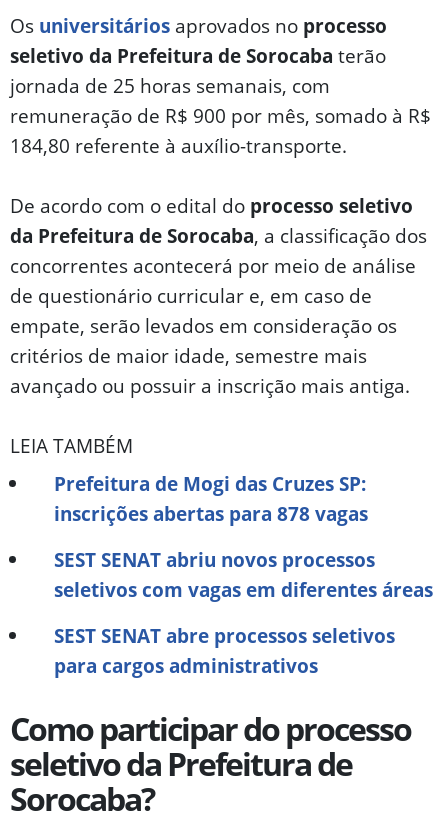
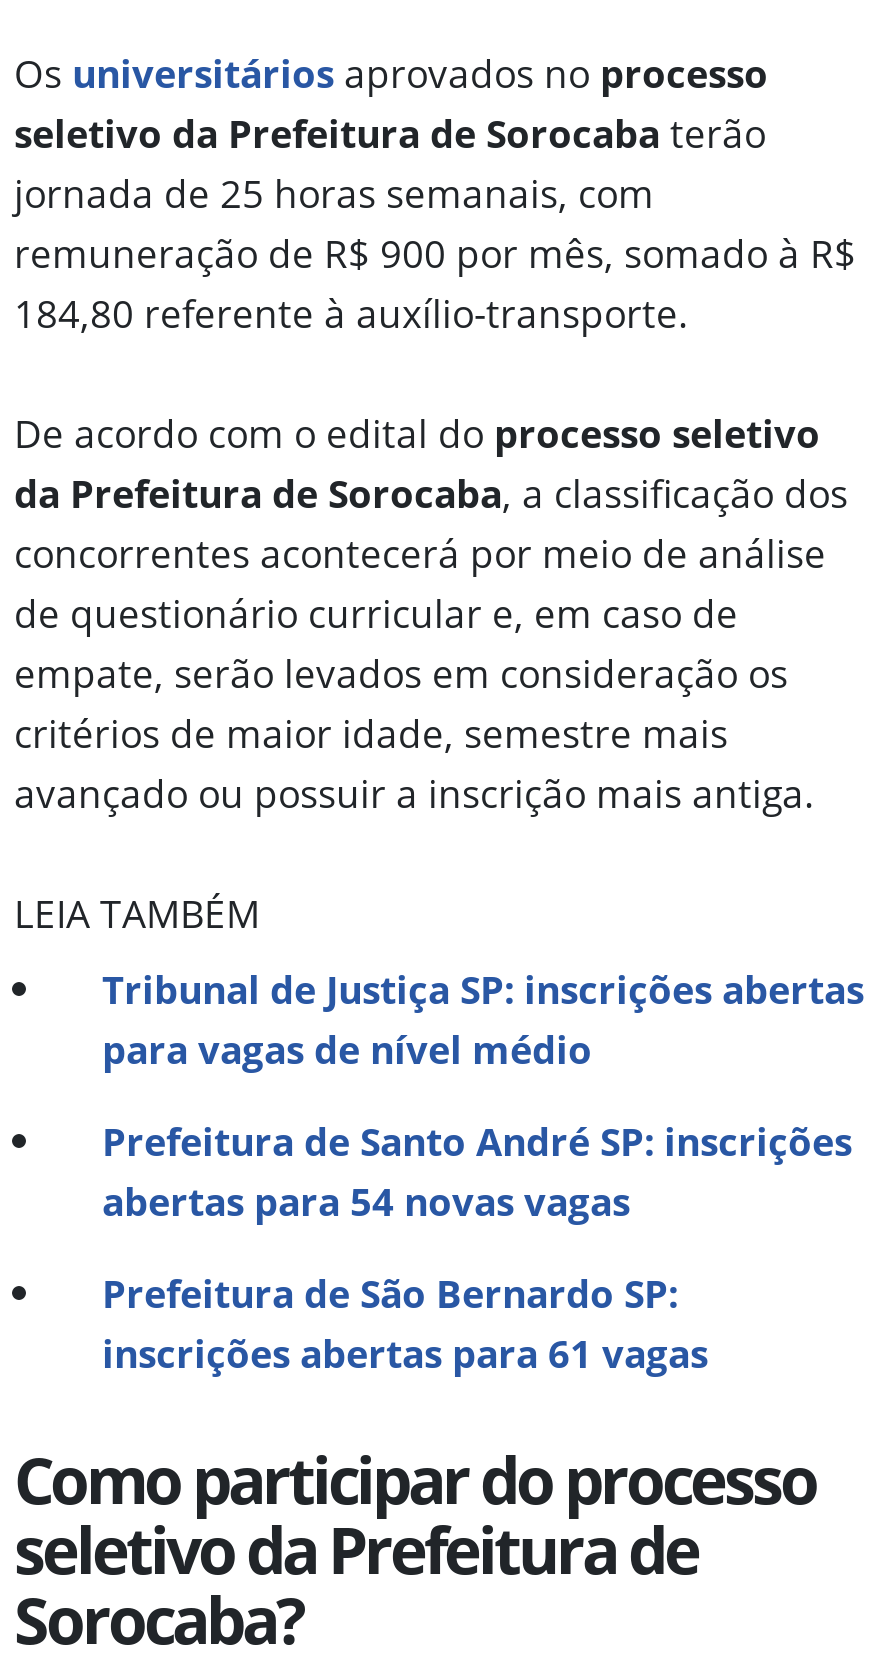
[54,470,368,527] Prefeitura de Mogi das Cruzes SP: | inscrições abertas para 878 vagas -> [102,962,864,1076] Tribunal de Justiça SP: inscrições abertas | para vagas de nível médio
[54,546,433,603] SEST SENAT abriu novos processos | seletivos com vagas em diferentes áreas -> [102,1114,852,1228] Prefeitura de Santo André SP: inscrições | abertas para 54 novas vagas
[54,622,395,679] SEST SENAT abre processos seletivos | para cargos administrativos -> [102,1266,708,1380] Prefeitura de São Bernardo SP: | inscrições abertas para 61 vagas

